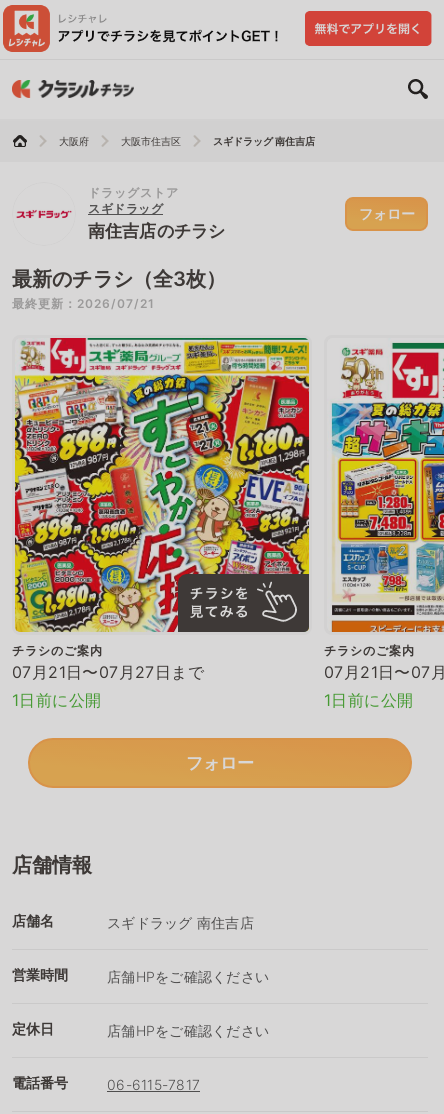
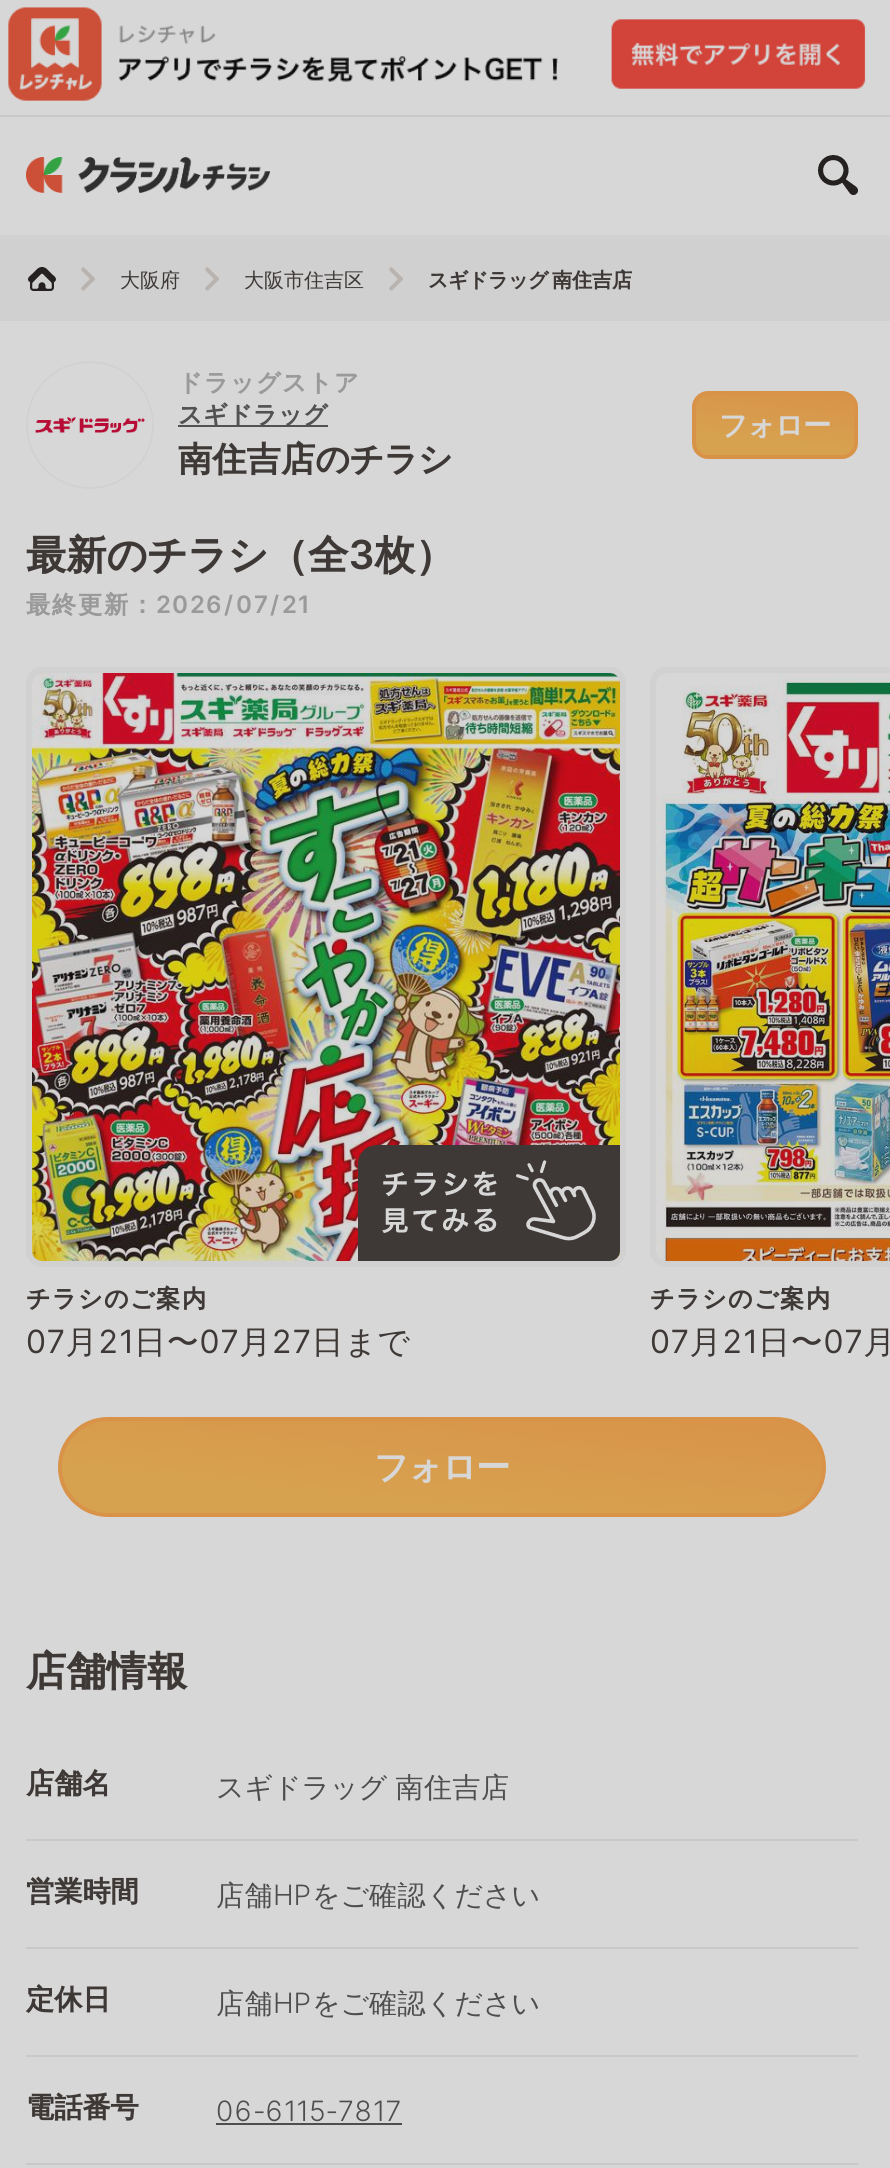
[12,690,101,710] 1日前に公開 -> none
[324,690,413,710] 1日前に公開 -> none

